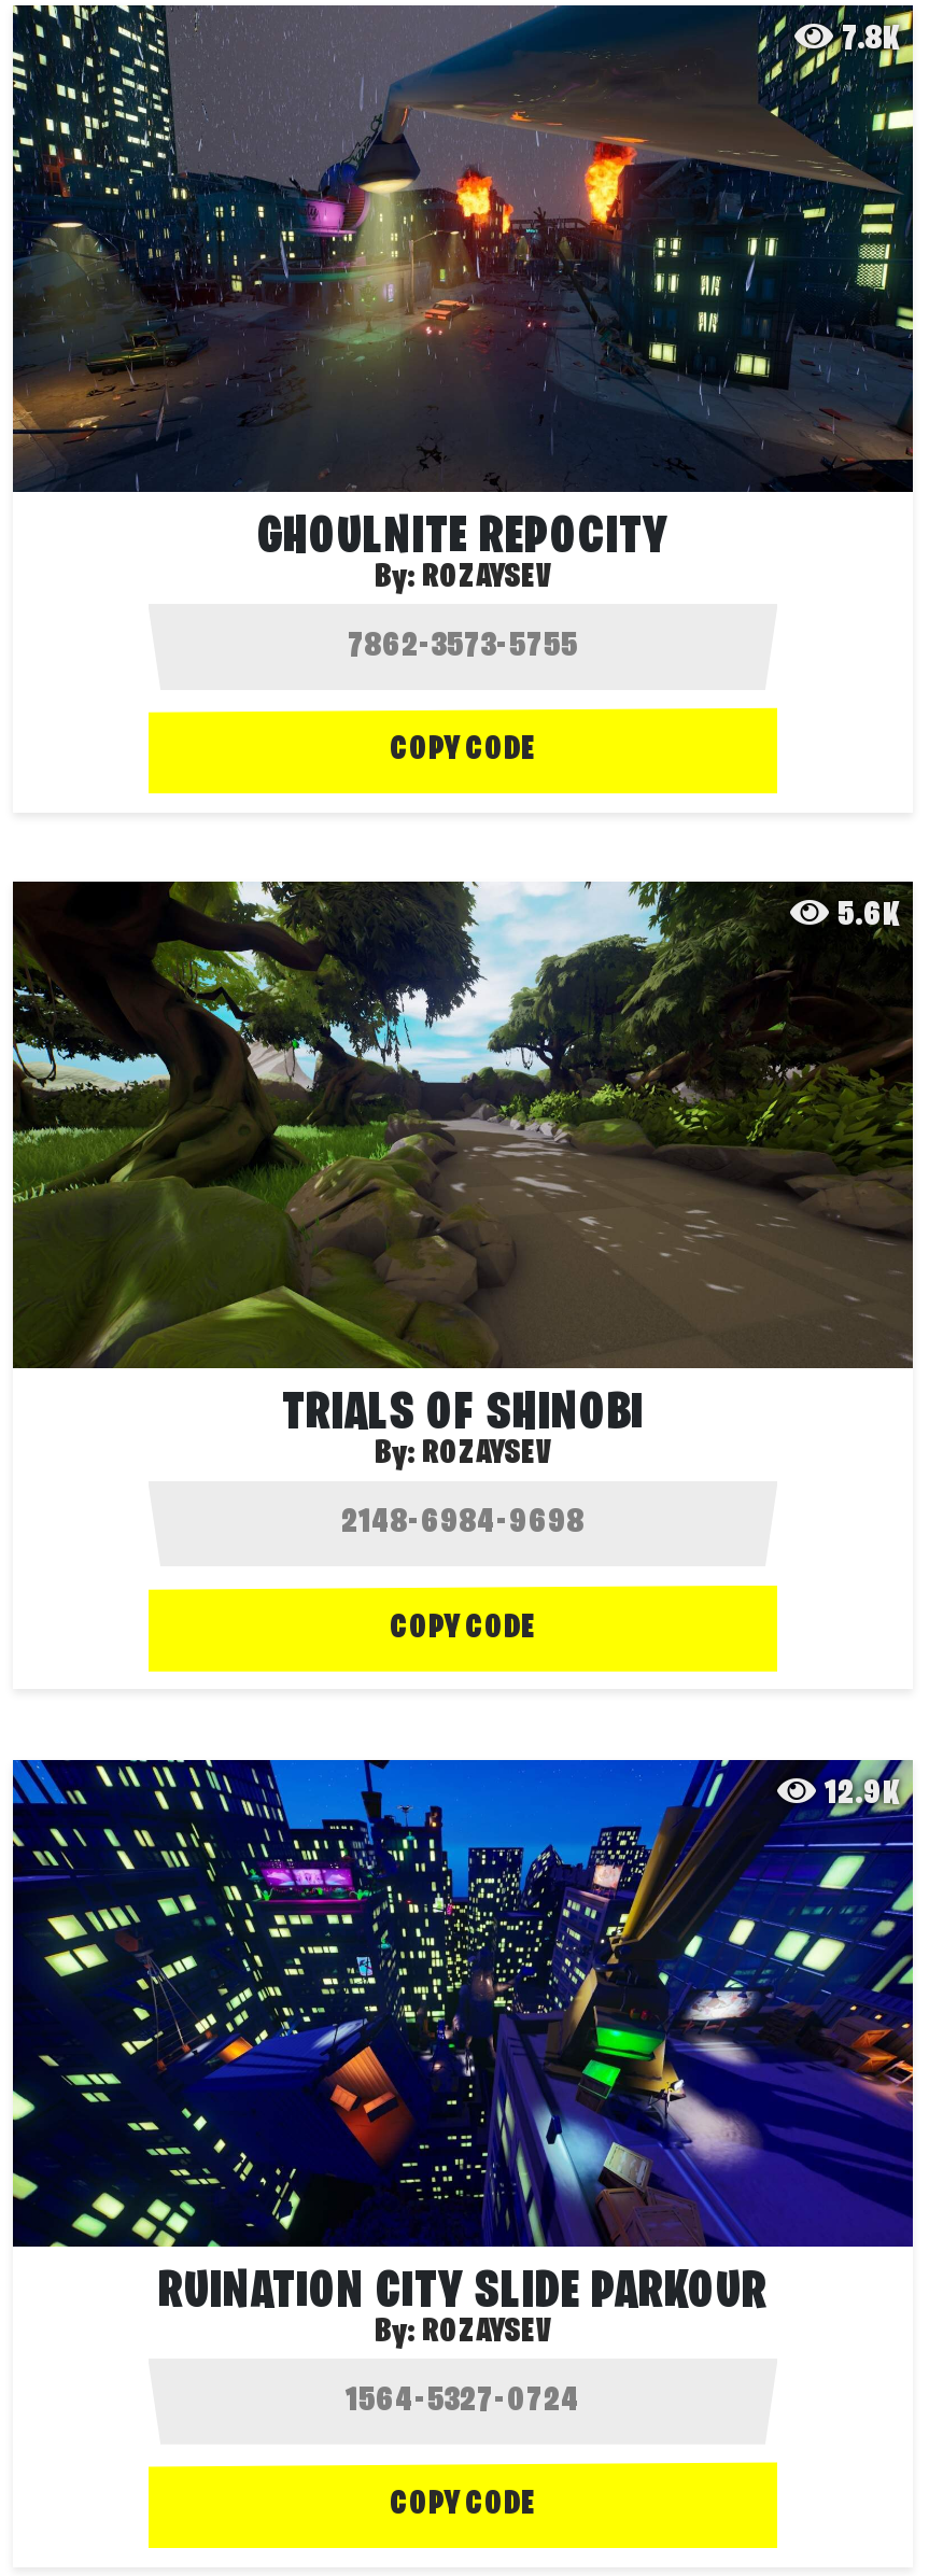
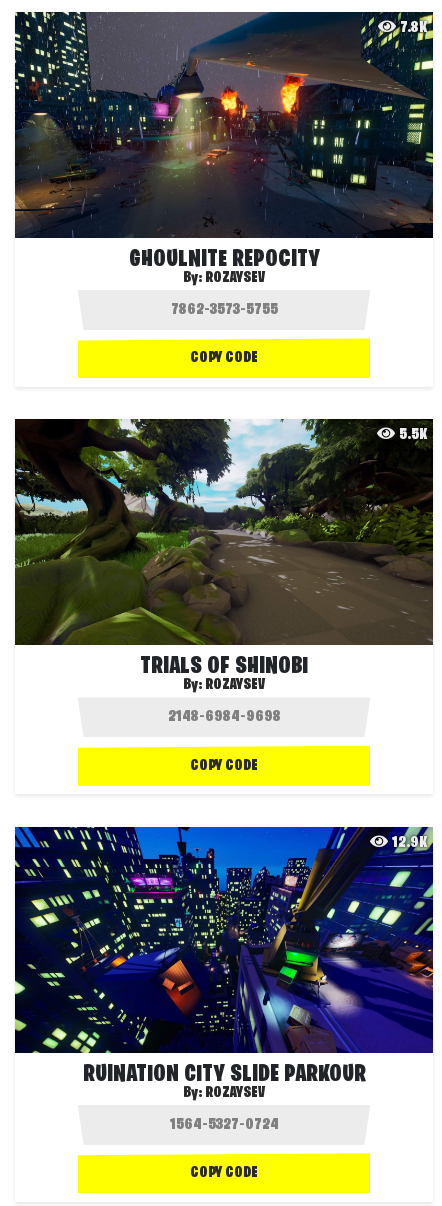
[838,899,913,934] 5.6K -> [399,427,433,443] 5.5K

